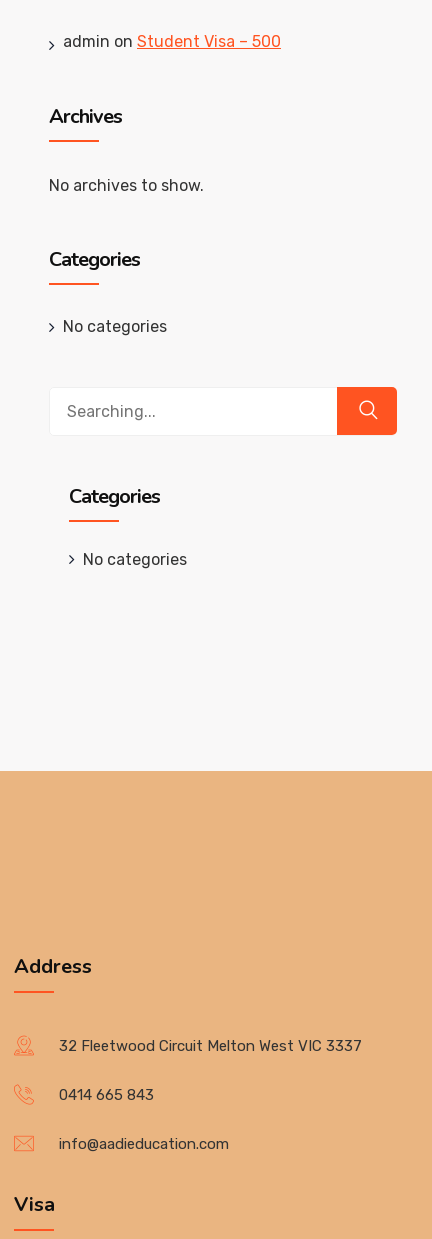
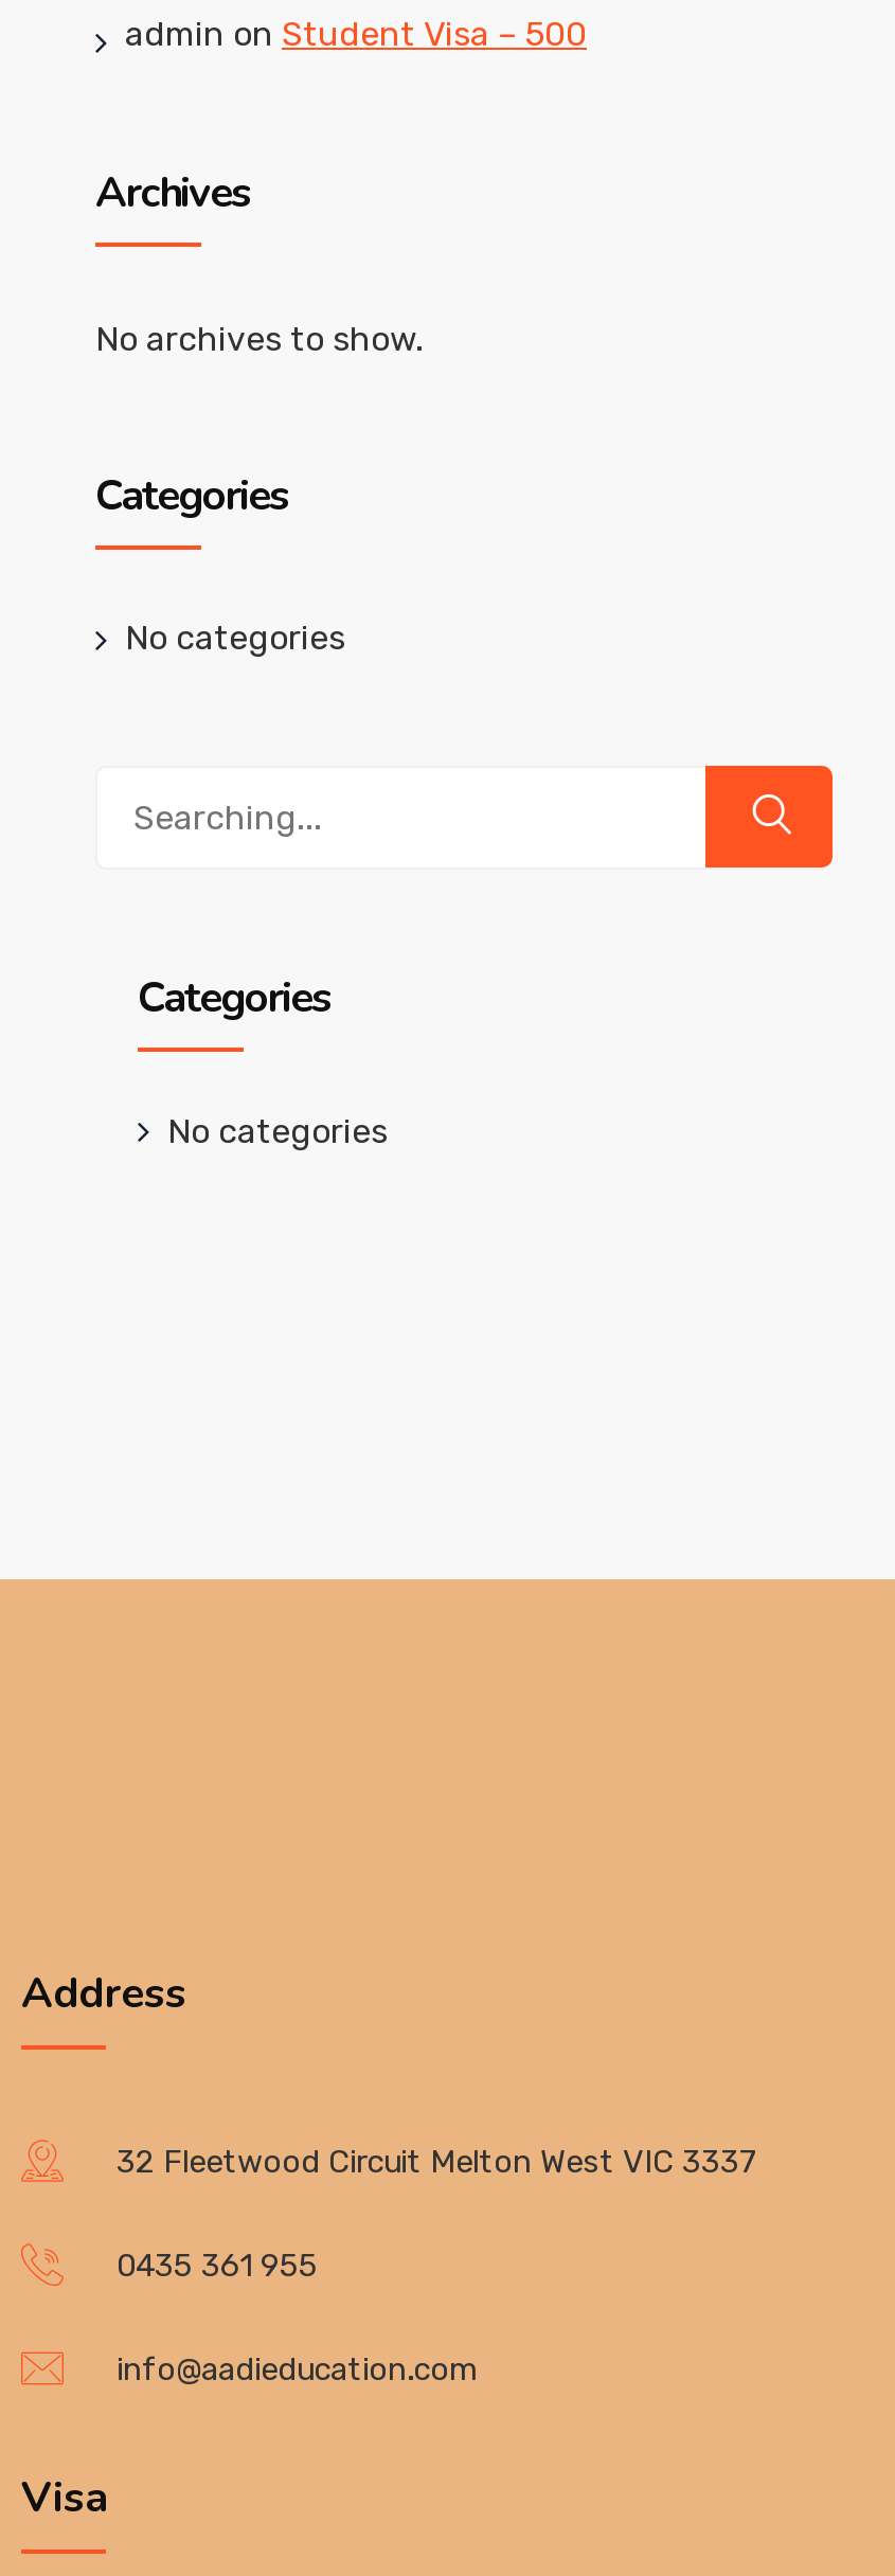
[59,1086,154,1104] 0414 665 843 -> [117,2247,318,2285] 0435 361 955

